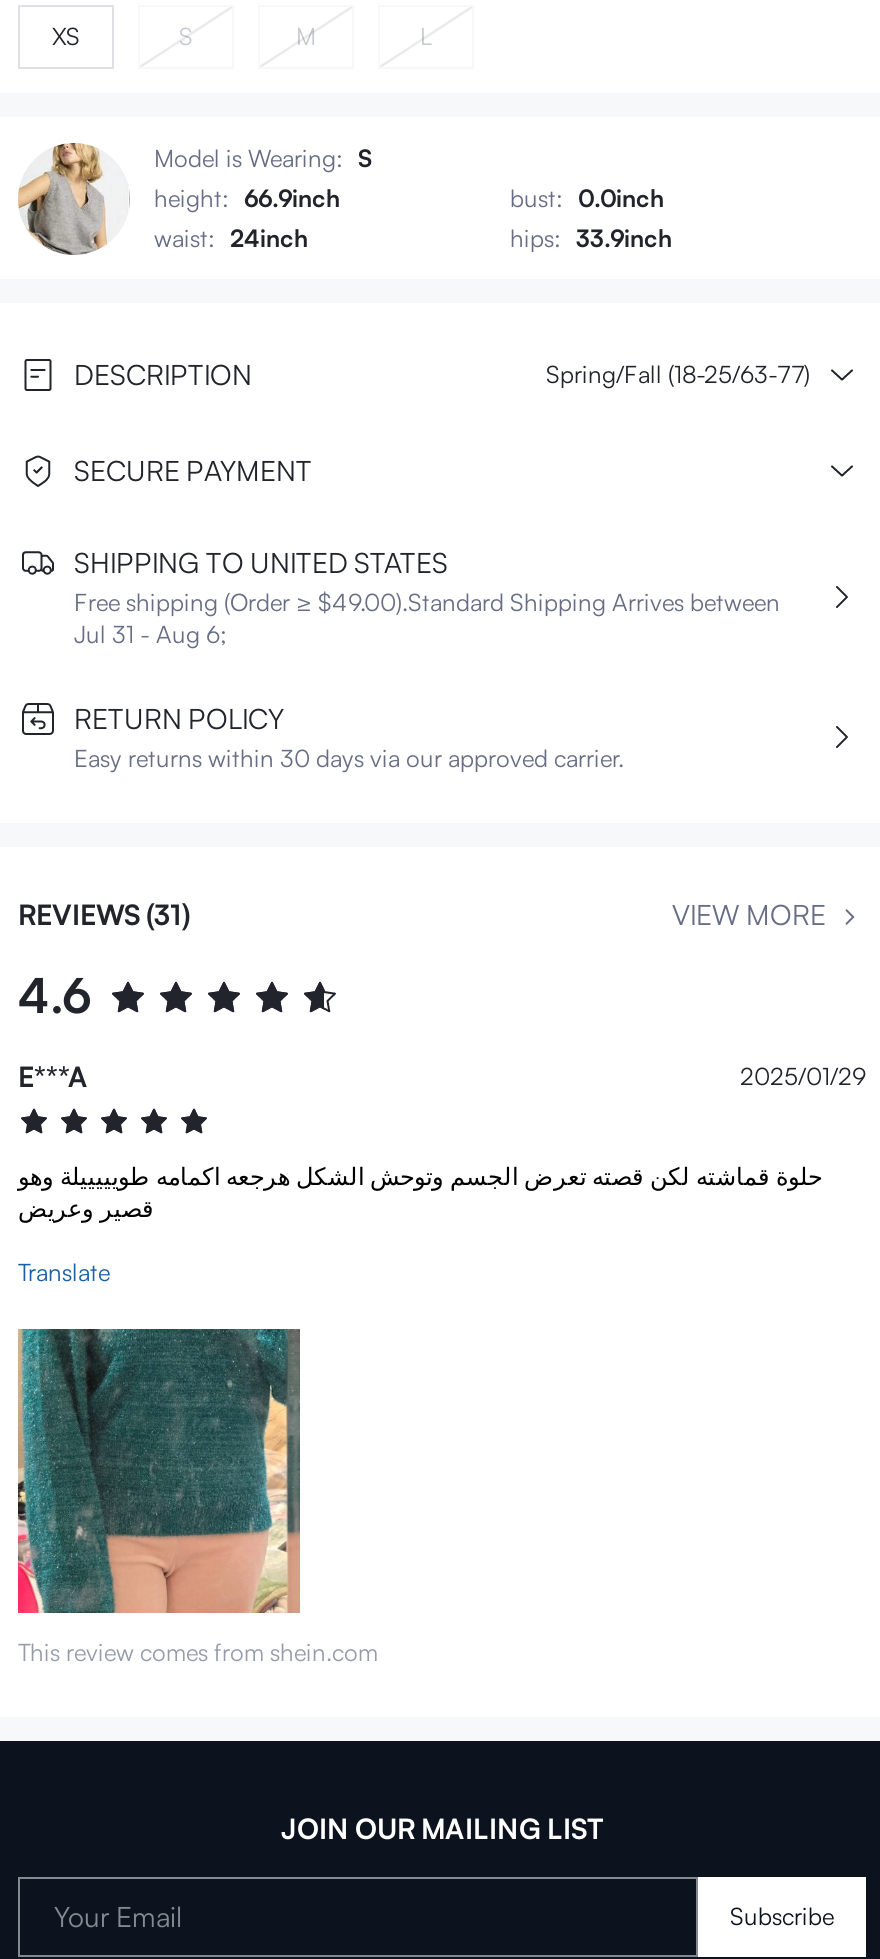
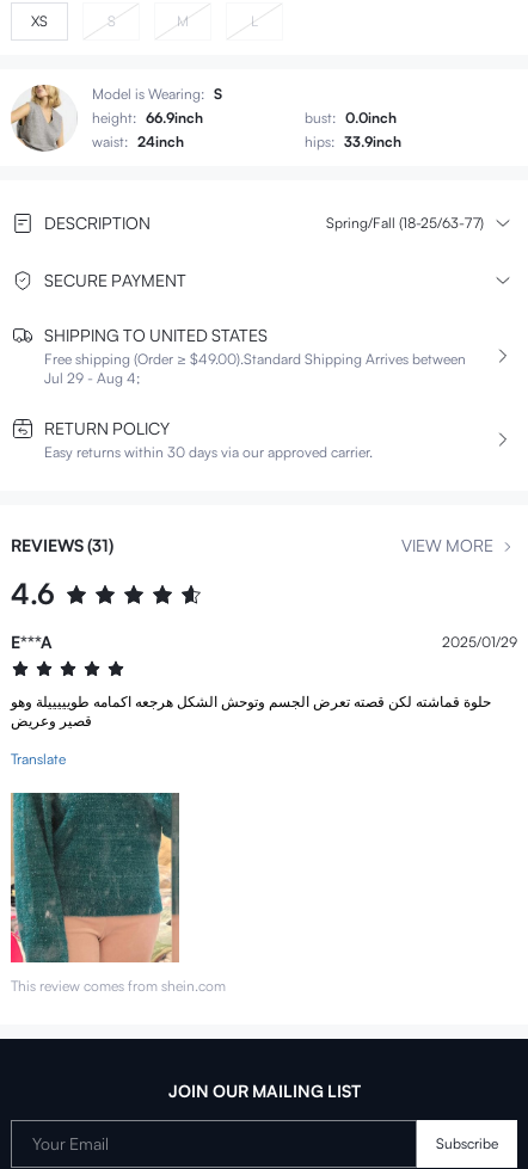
[74,622,226,650] Jul 31 - Aug 6; -> [44,371,140,387] Jul 29 - Aug 4;

